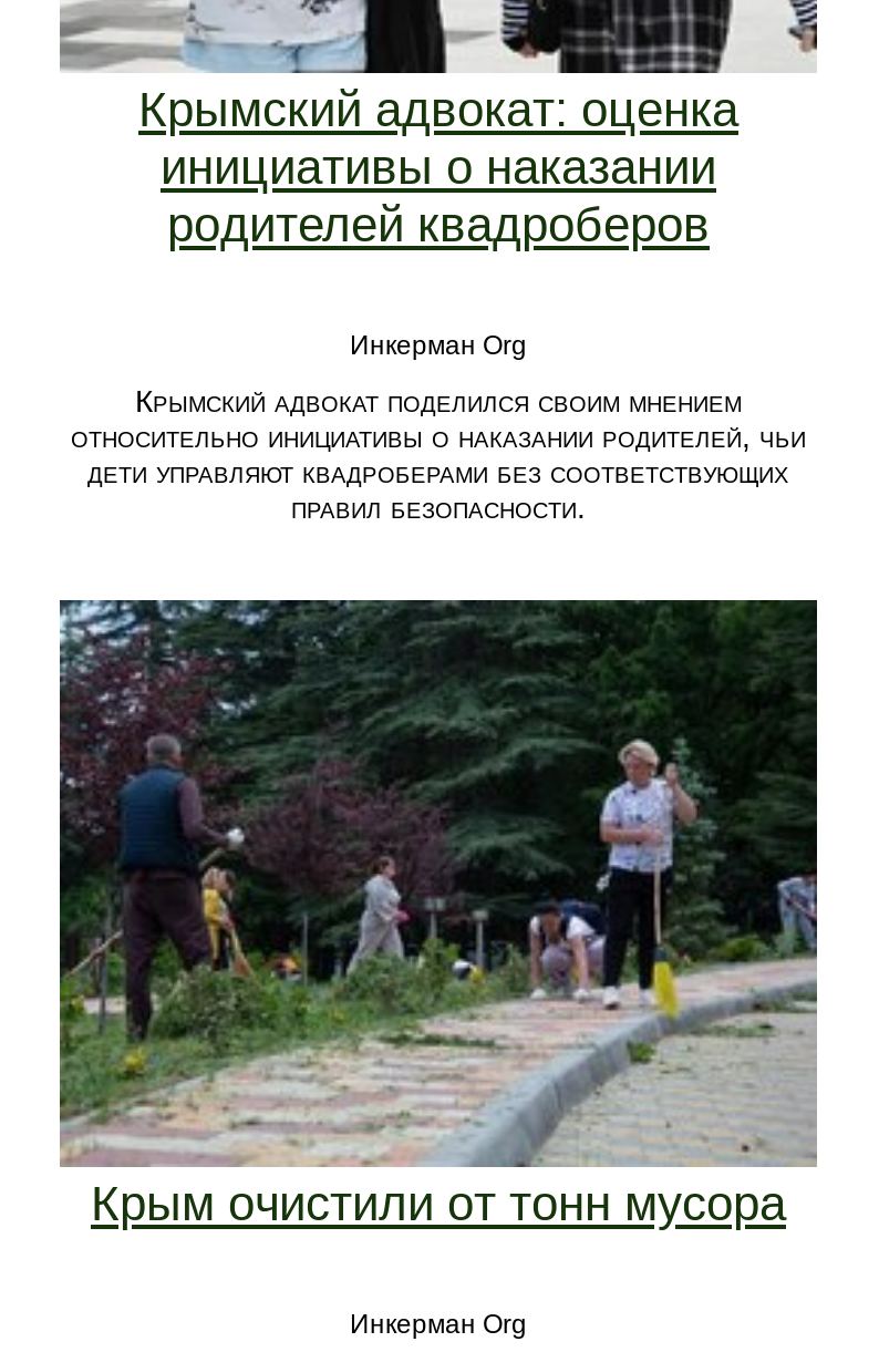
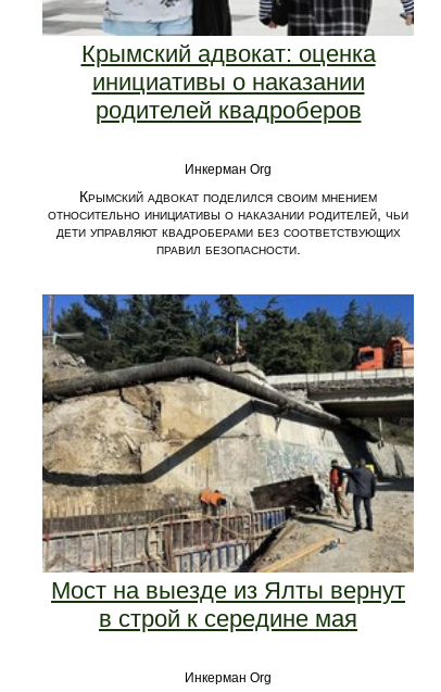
[58,598,819,1232] [image] | Крым очистили от тонн мусора -> [41,293,415,632] [image] | Мост на выезде из Ялты вернут | в строй к середине мая

